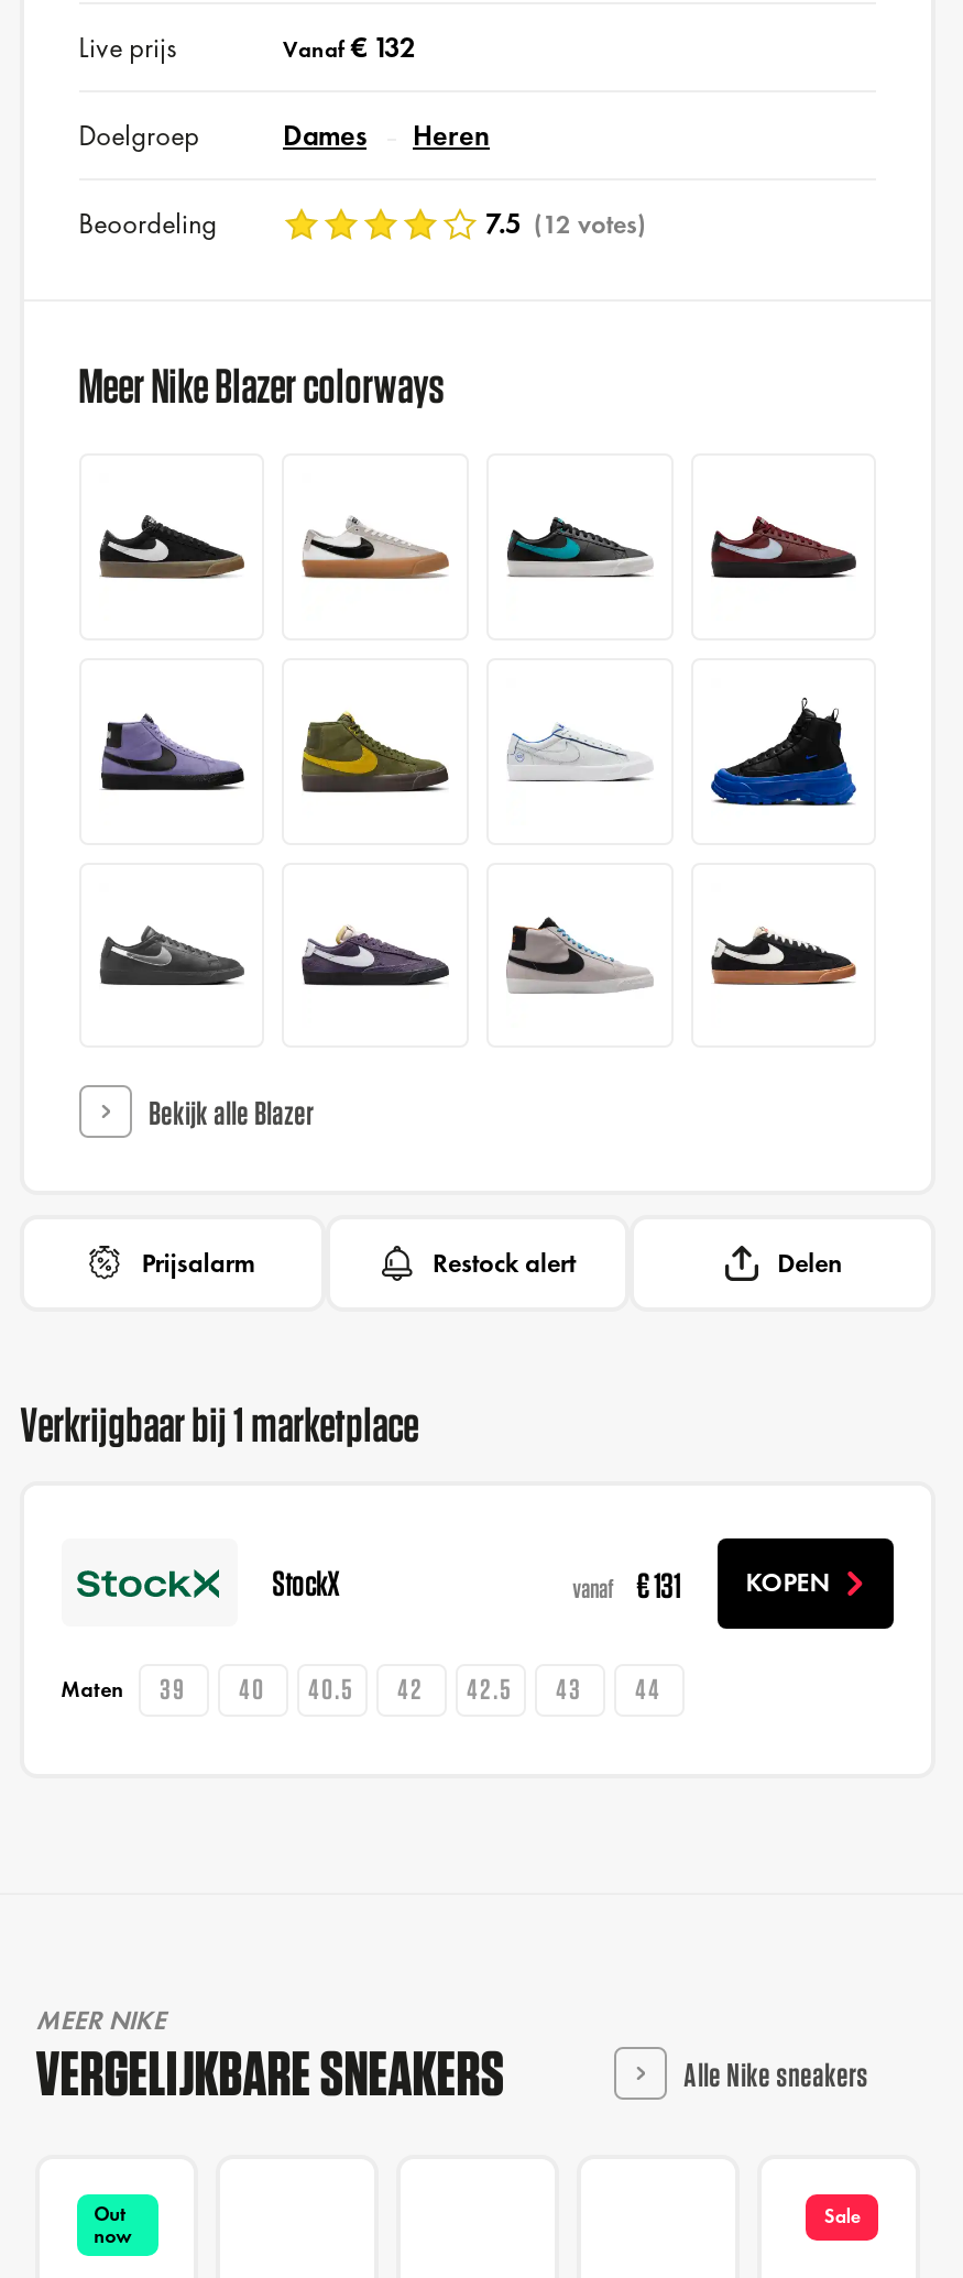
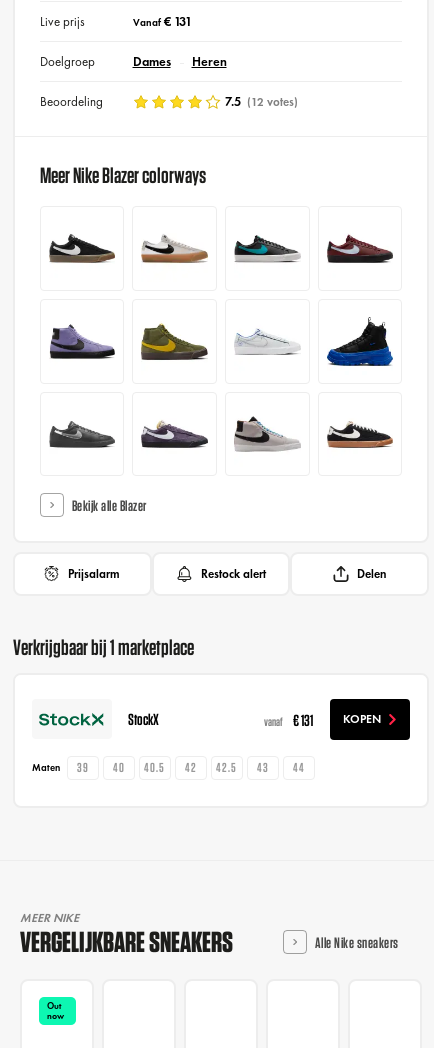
[283,29,415,67] Vanaf € 132 -> [132,13,191,30] Vanaf € 131
[824,2204,861,2230] Sale -> none

